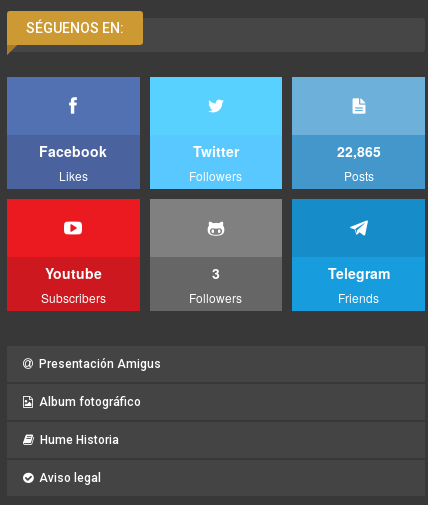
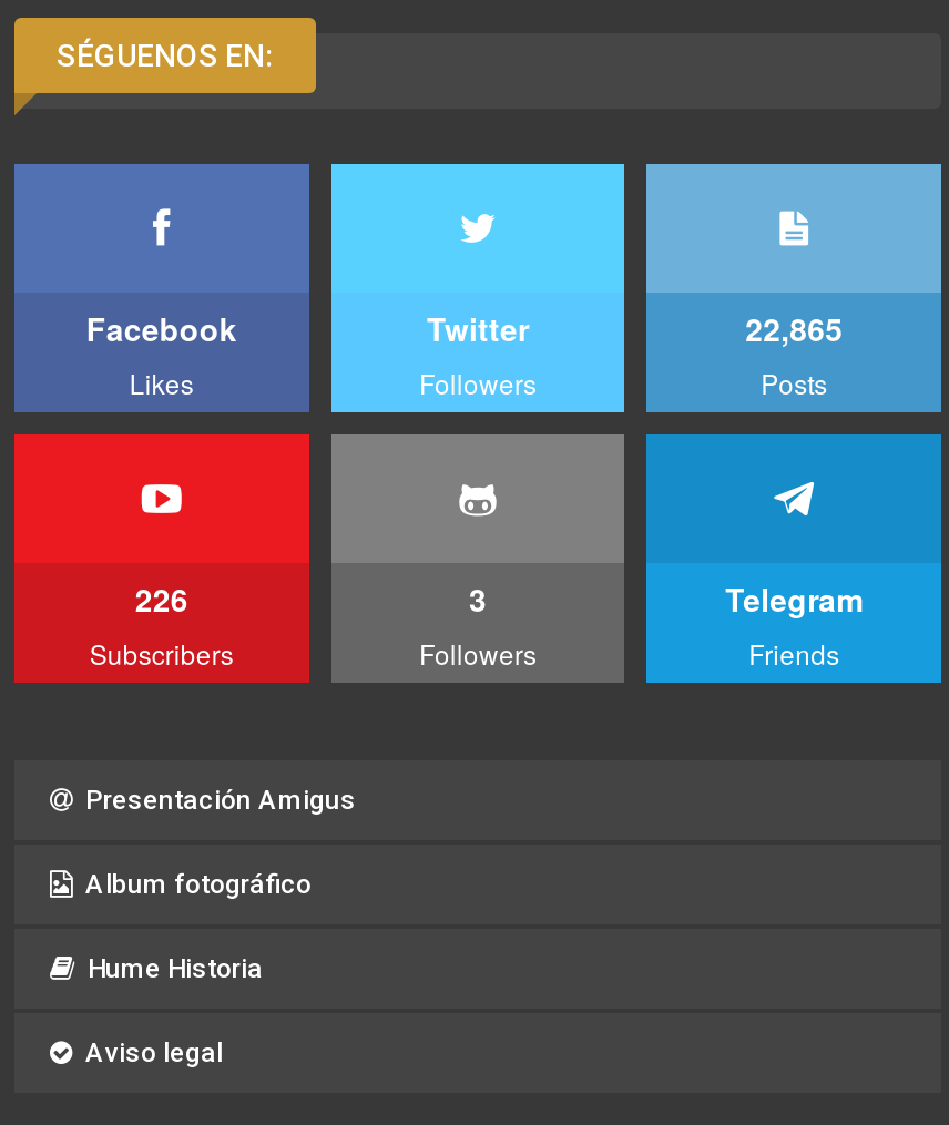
[45,263,102,283] Youtube -> [135,576,188,620] 226

